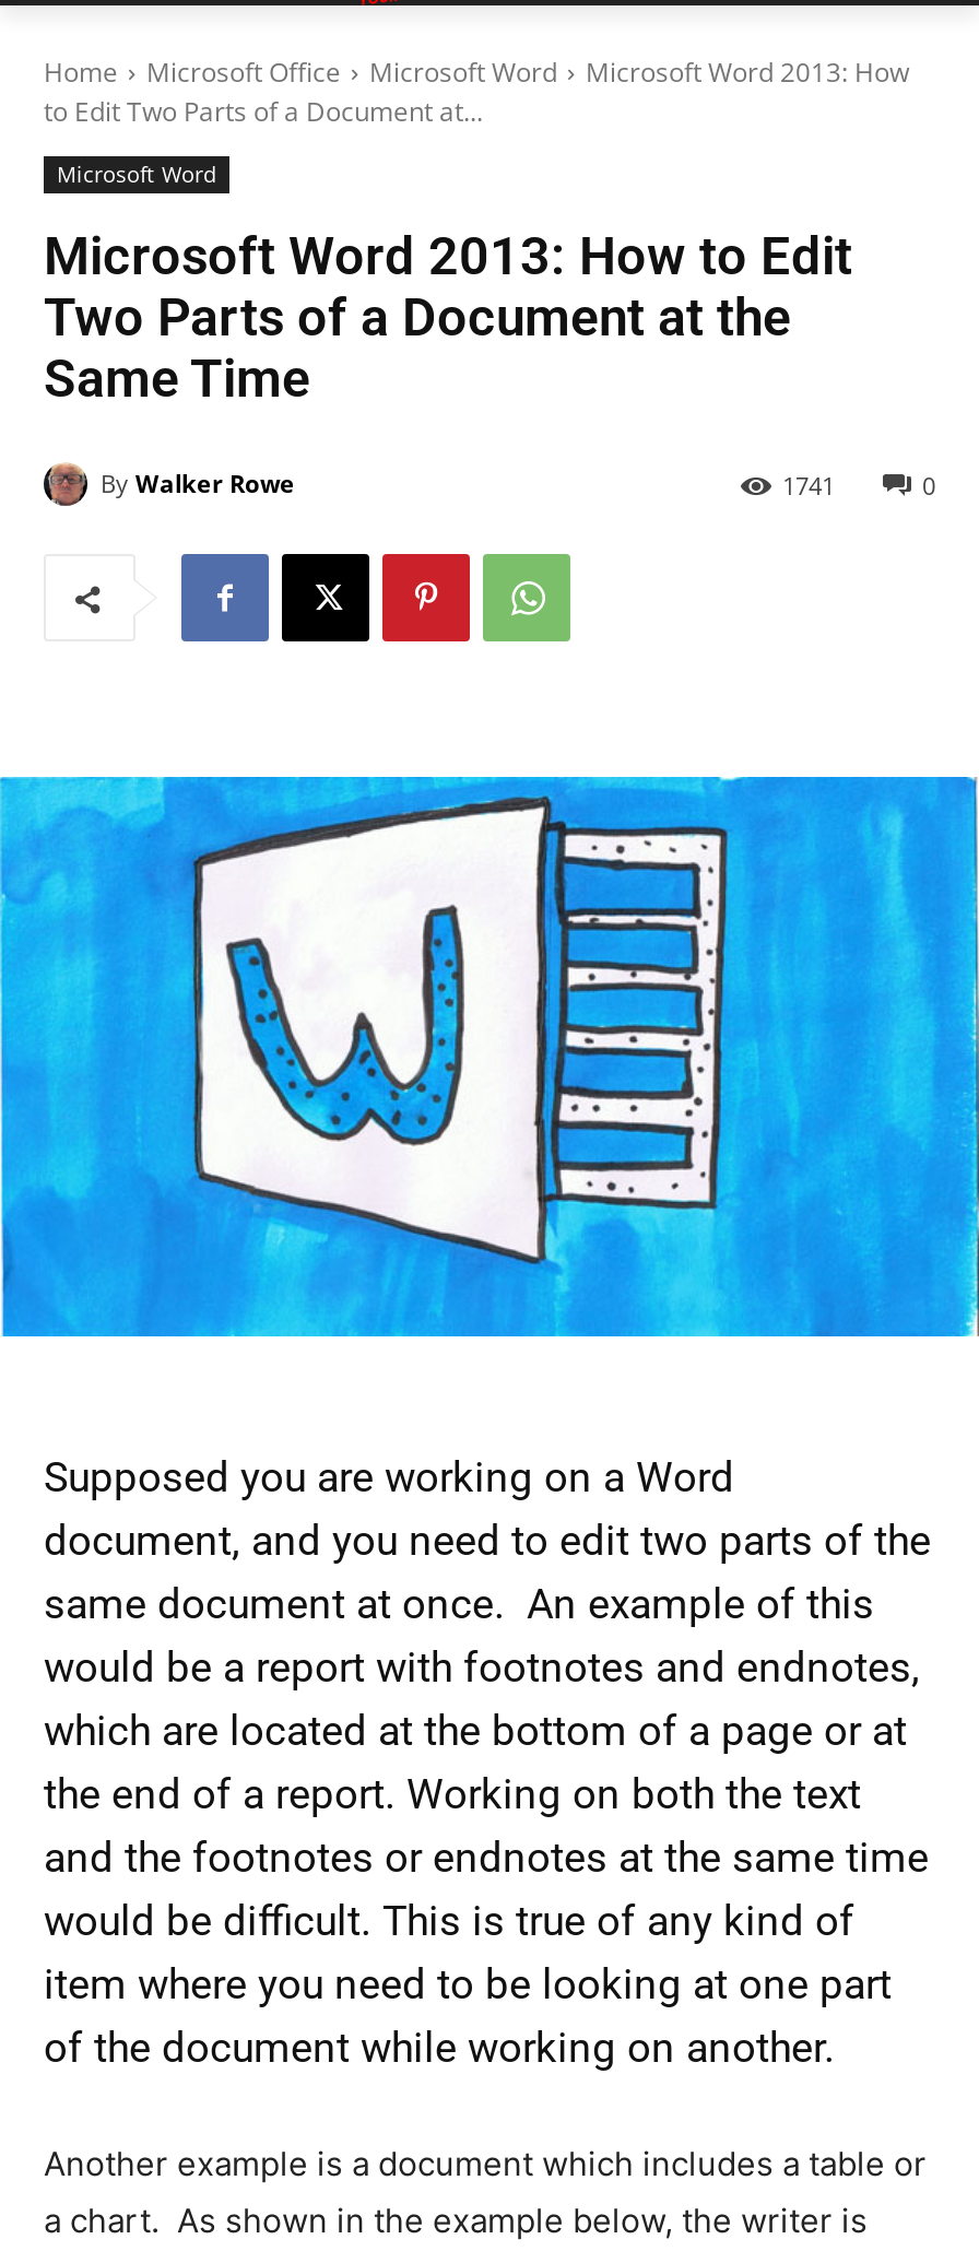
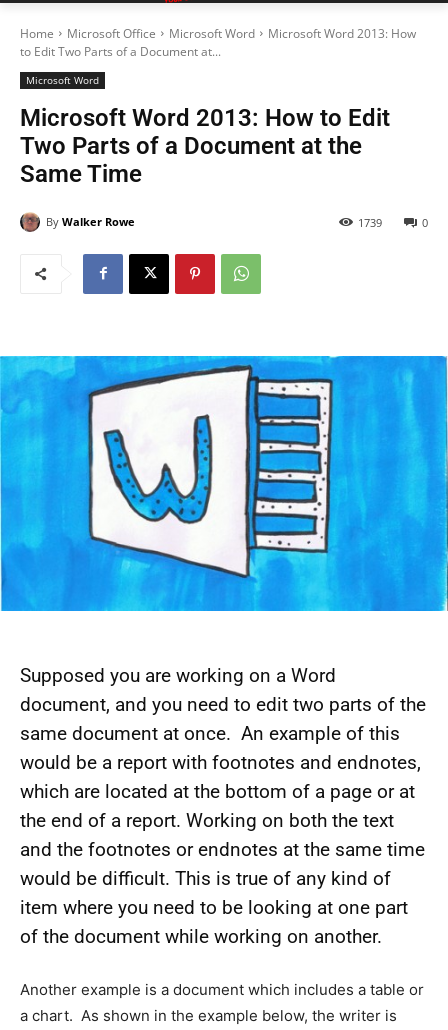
[782,469,835,502] 1741 -> [358,215,382,230] 1739

